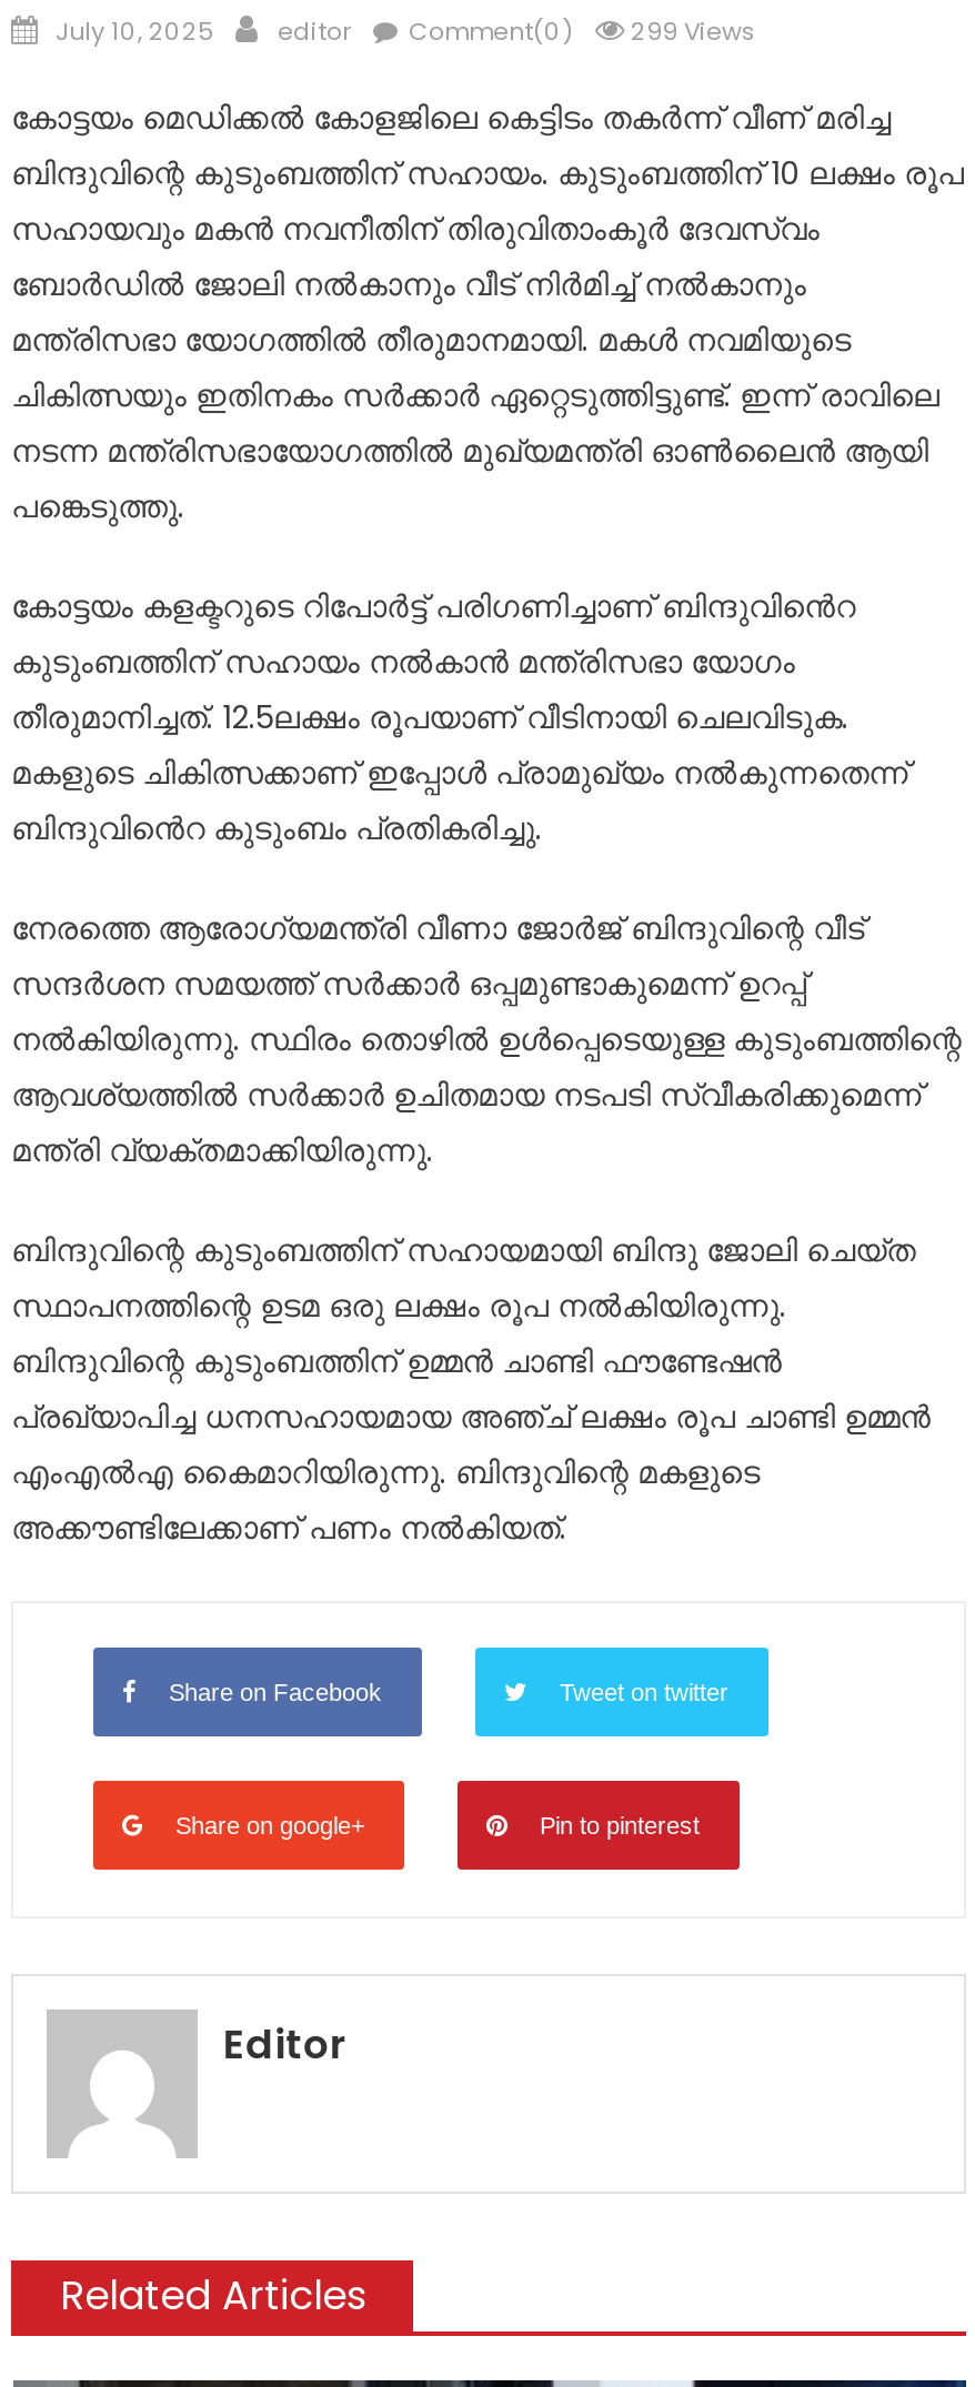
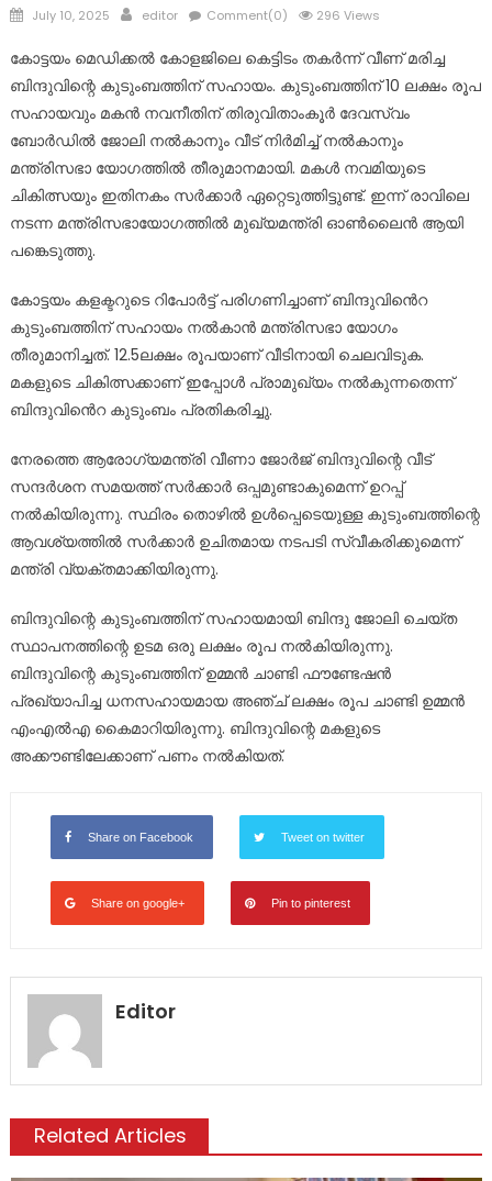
[624,13,757,48] 299 Views -> [313,6,380,24] 296 Views

